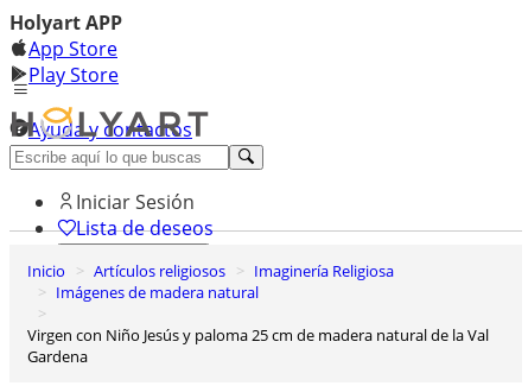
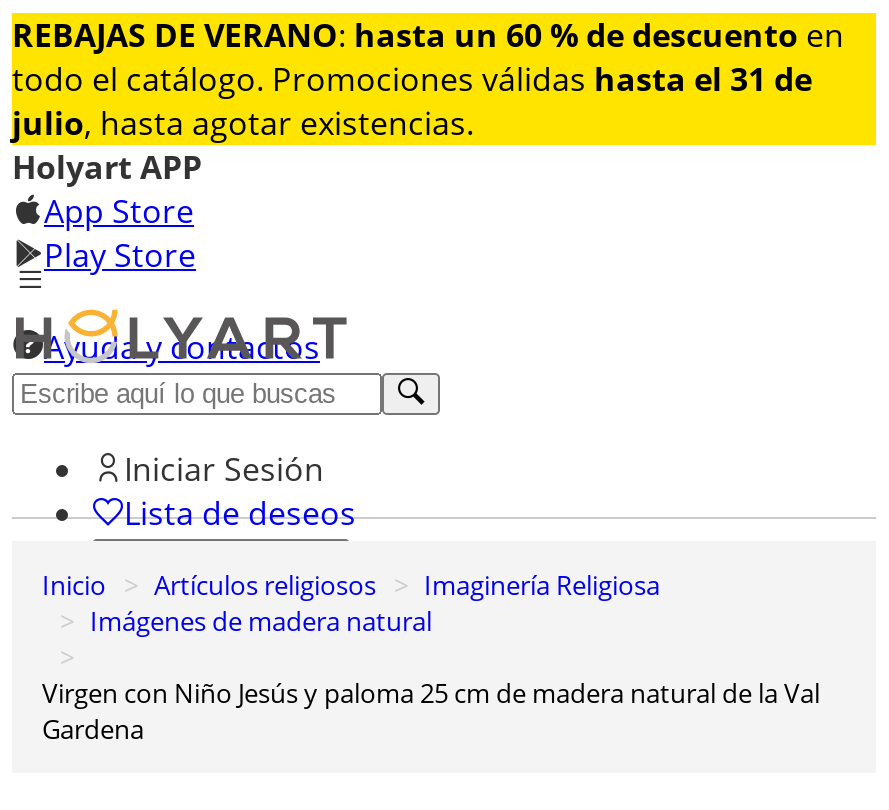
none -> [12,11,878,147] [image] | REBAJAS DE VERANO: hasta un 60 % de descuento en | todo el catálogo. Promociones válidas hasta el 31 de | julio, hasta agotar existencias.

